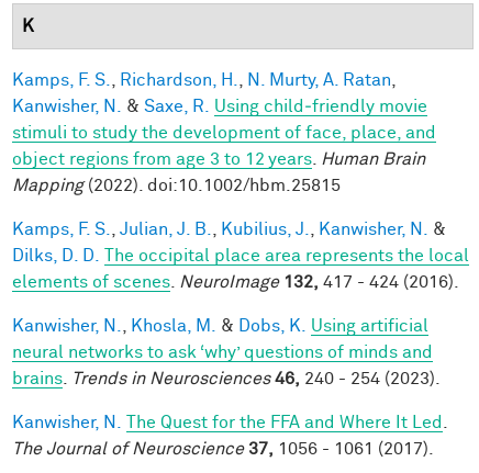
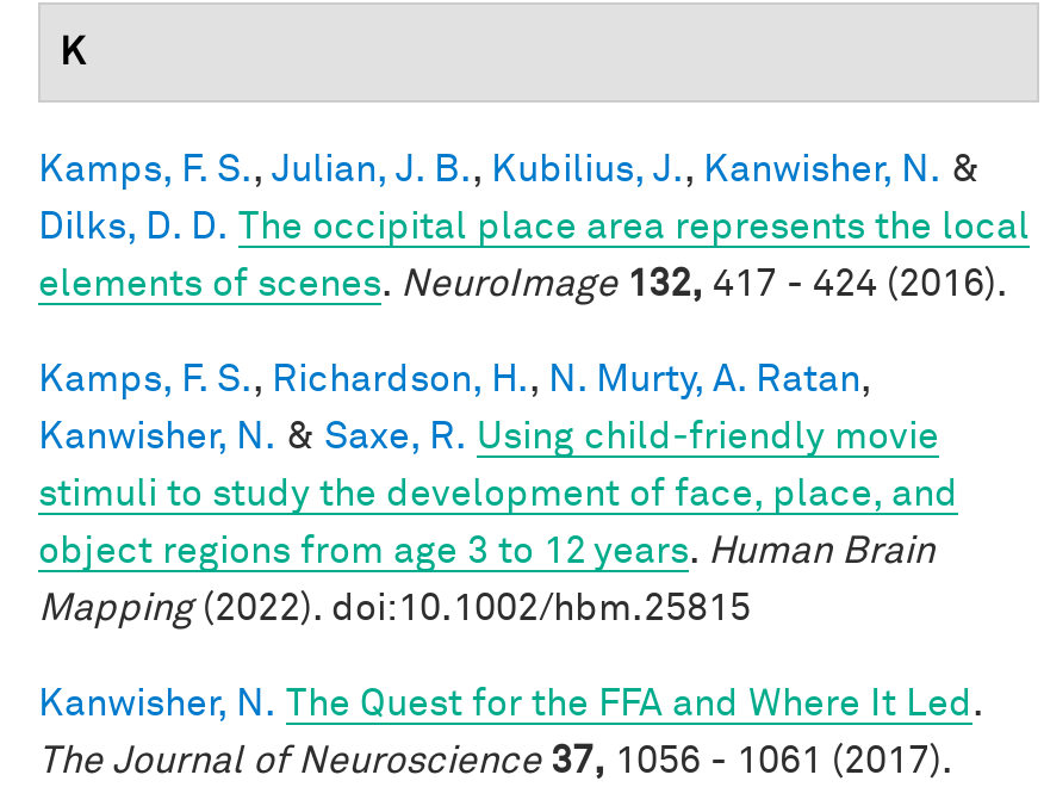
moved [12,71,436,194] -> [38,360,958,627]: Kamps, F. S., Richardson, H., N. Murty, A. Ratan, | Kanwisher, N. & Saxe, R. Using child‐friendly movie | stimuli to study the development of face, place, and | object regions from age 3 to 12 years. Human Brain | Mapping (2022). doi:10.1002/hbm.25815
moved [12,221,469,291] -> [38,150,1030,303]: Kamps, F. S., Julian, J. B., Kubilius, J., Kanwisher, N. & | Dilks, D. D. The occipital place area represents the local | elements of scenes. NeuroImage 132, 417 - 424 (2016).
[12,317,441,387] Kanwisher, N., Khosla, M. & Dobs, K. Using artificial | neural networks to ask ‘why’ questions of minds and | brains. Trends in Neurosciences 46, 240 - 254 (2023). -> none

